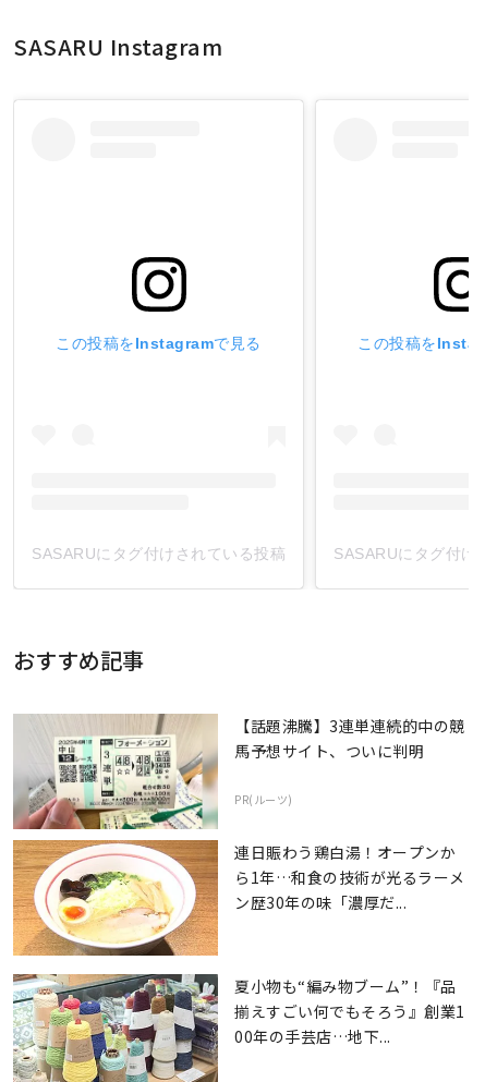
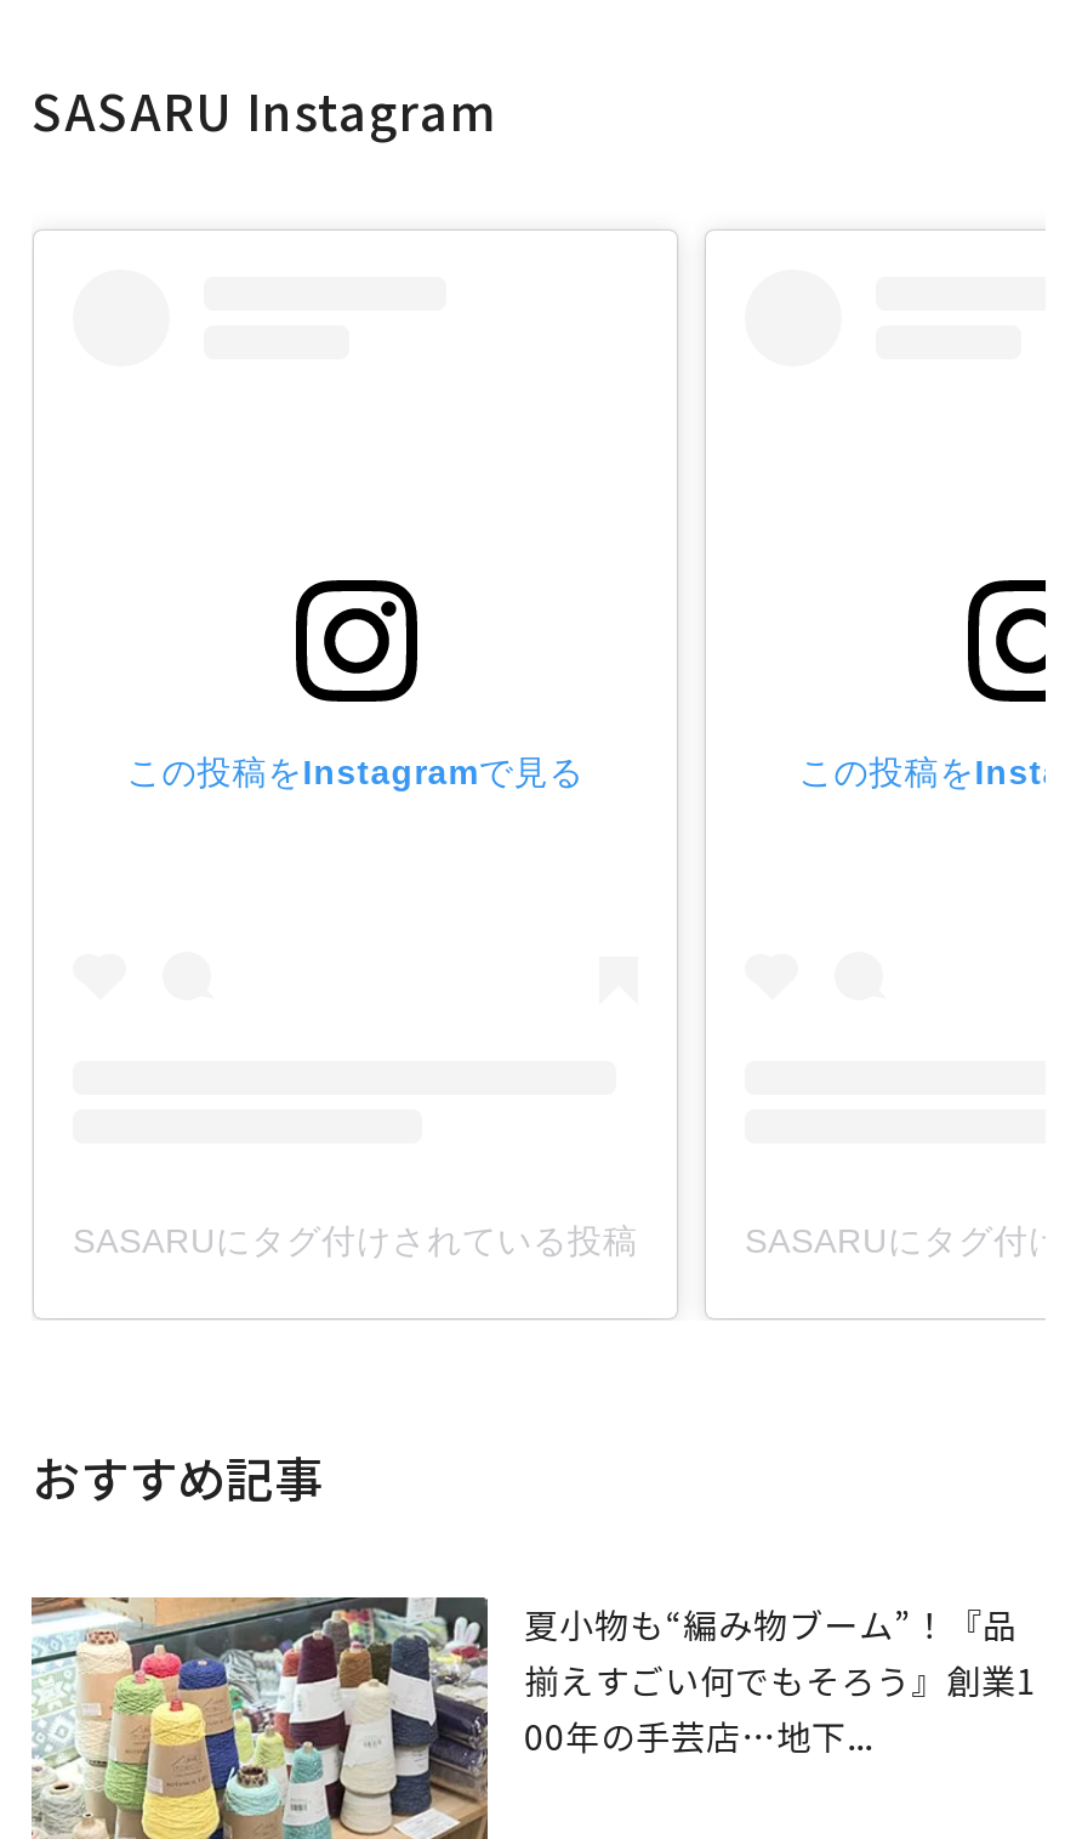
[13,714,465,913] [image] | 【話題沸騰】3連単連続的中の競 | 馬予想サイト、ついに判明 | PR(ルーツ) | 連日賑わう鶏白湯！オープンか | ら1年…和食の技術が光るラーメ | ン歴30年の味「濃厚だ... -> none
[13,839,219,957] [image] -> none

